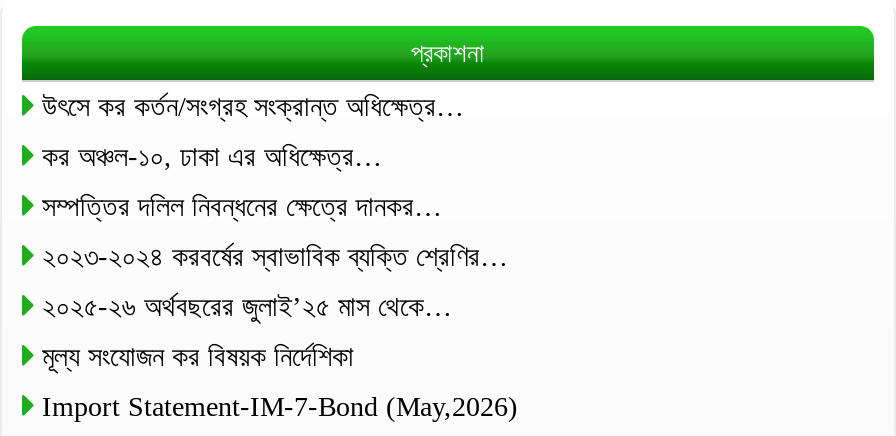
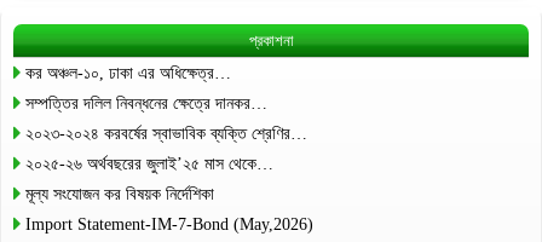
[42,91,464,121] উৎসে কর কর্তন/সংগ্রহ সংক্রান্ত অধিক্ষেত্র… -> none

